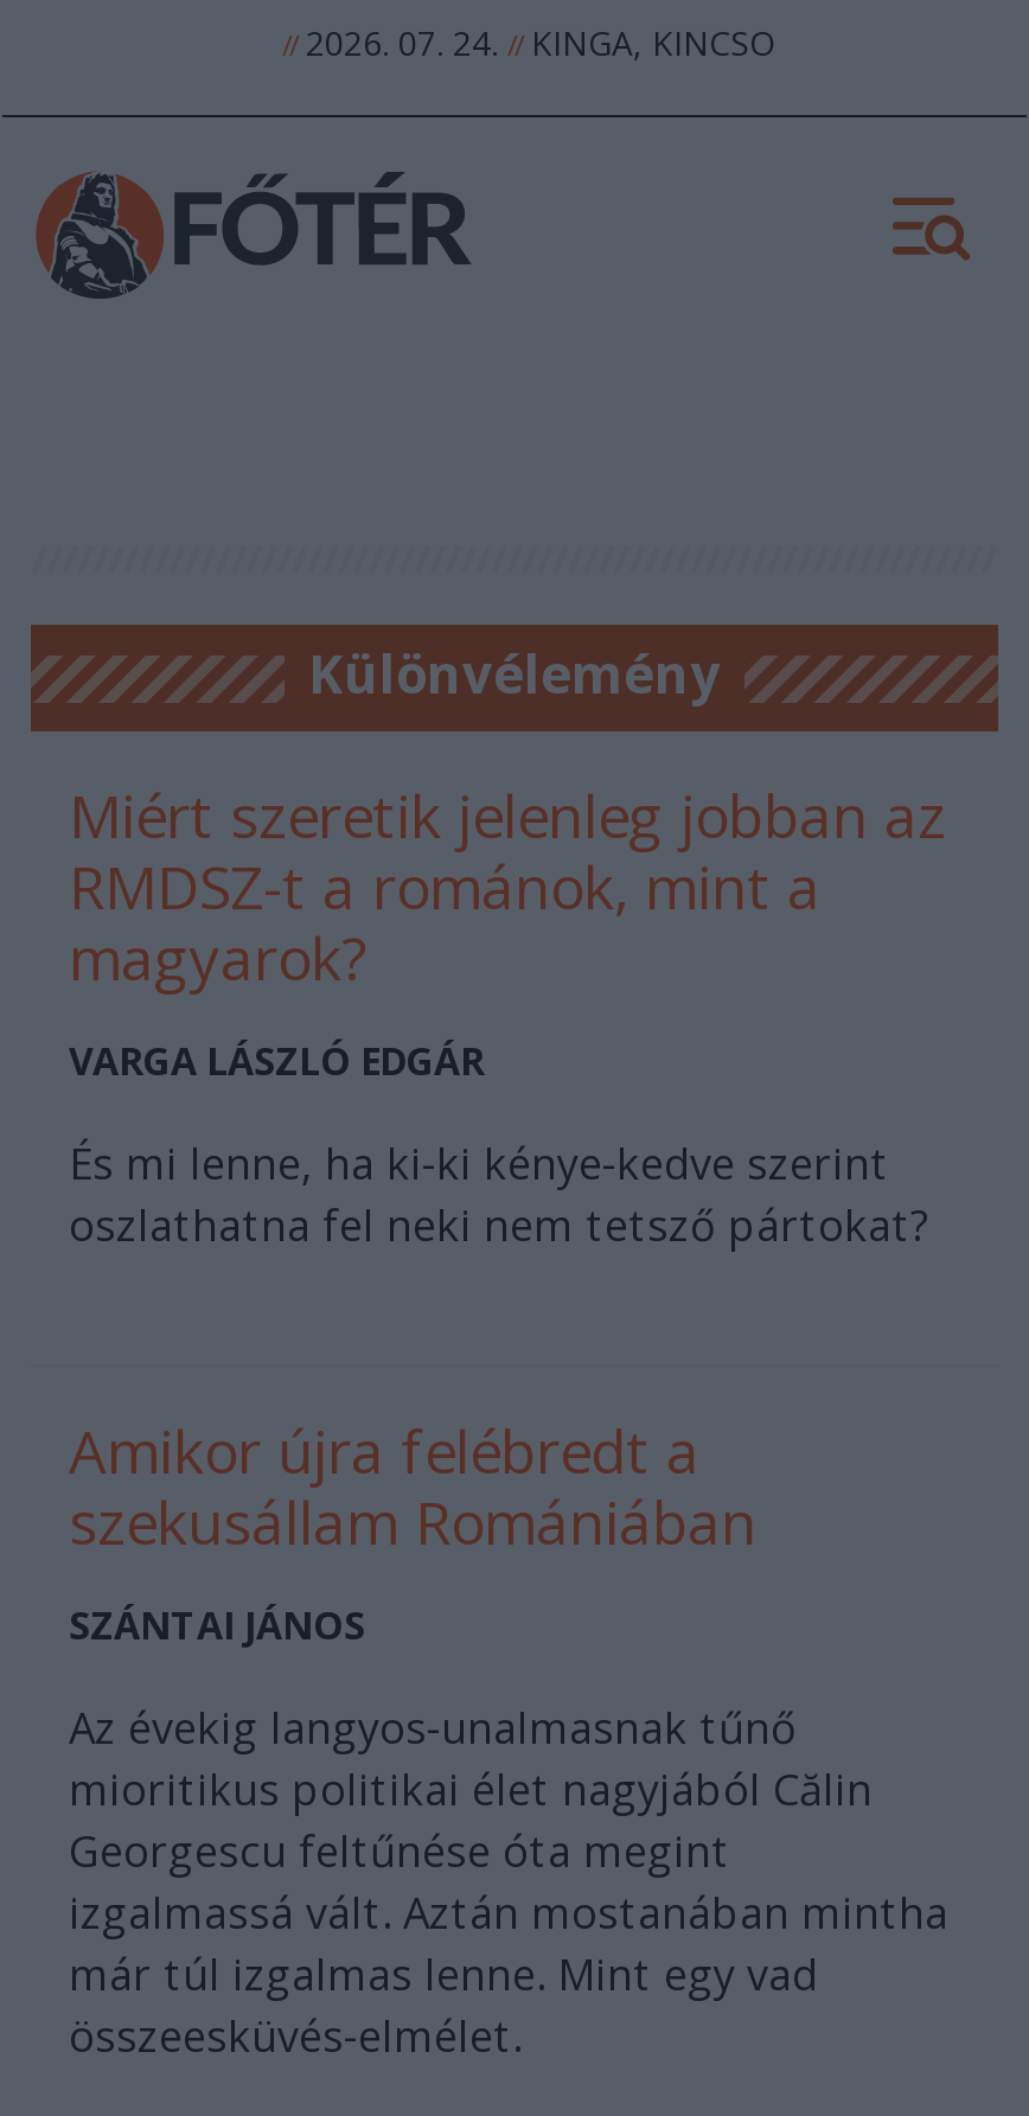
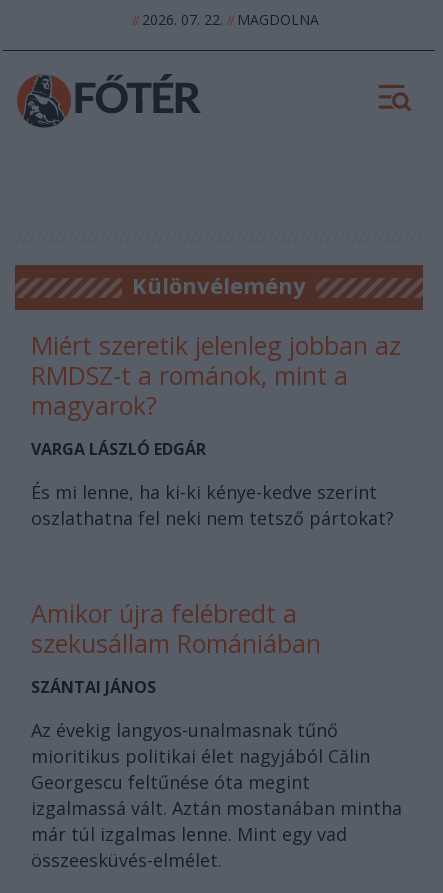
[282,20,775,65] // 2026. 07. 24. // KINGA, KINCSO -> [131,10,318,29] // 2026. 07. 22. // MAGDOLNA

